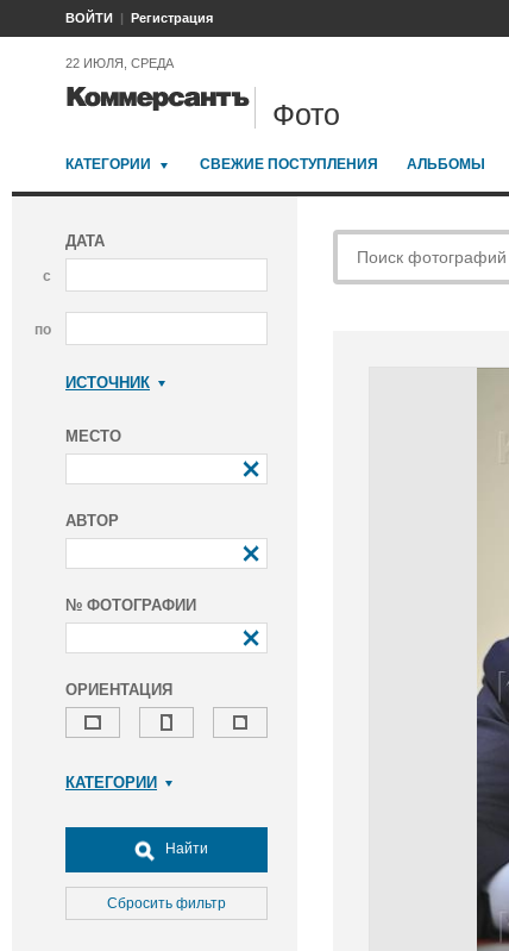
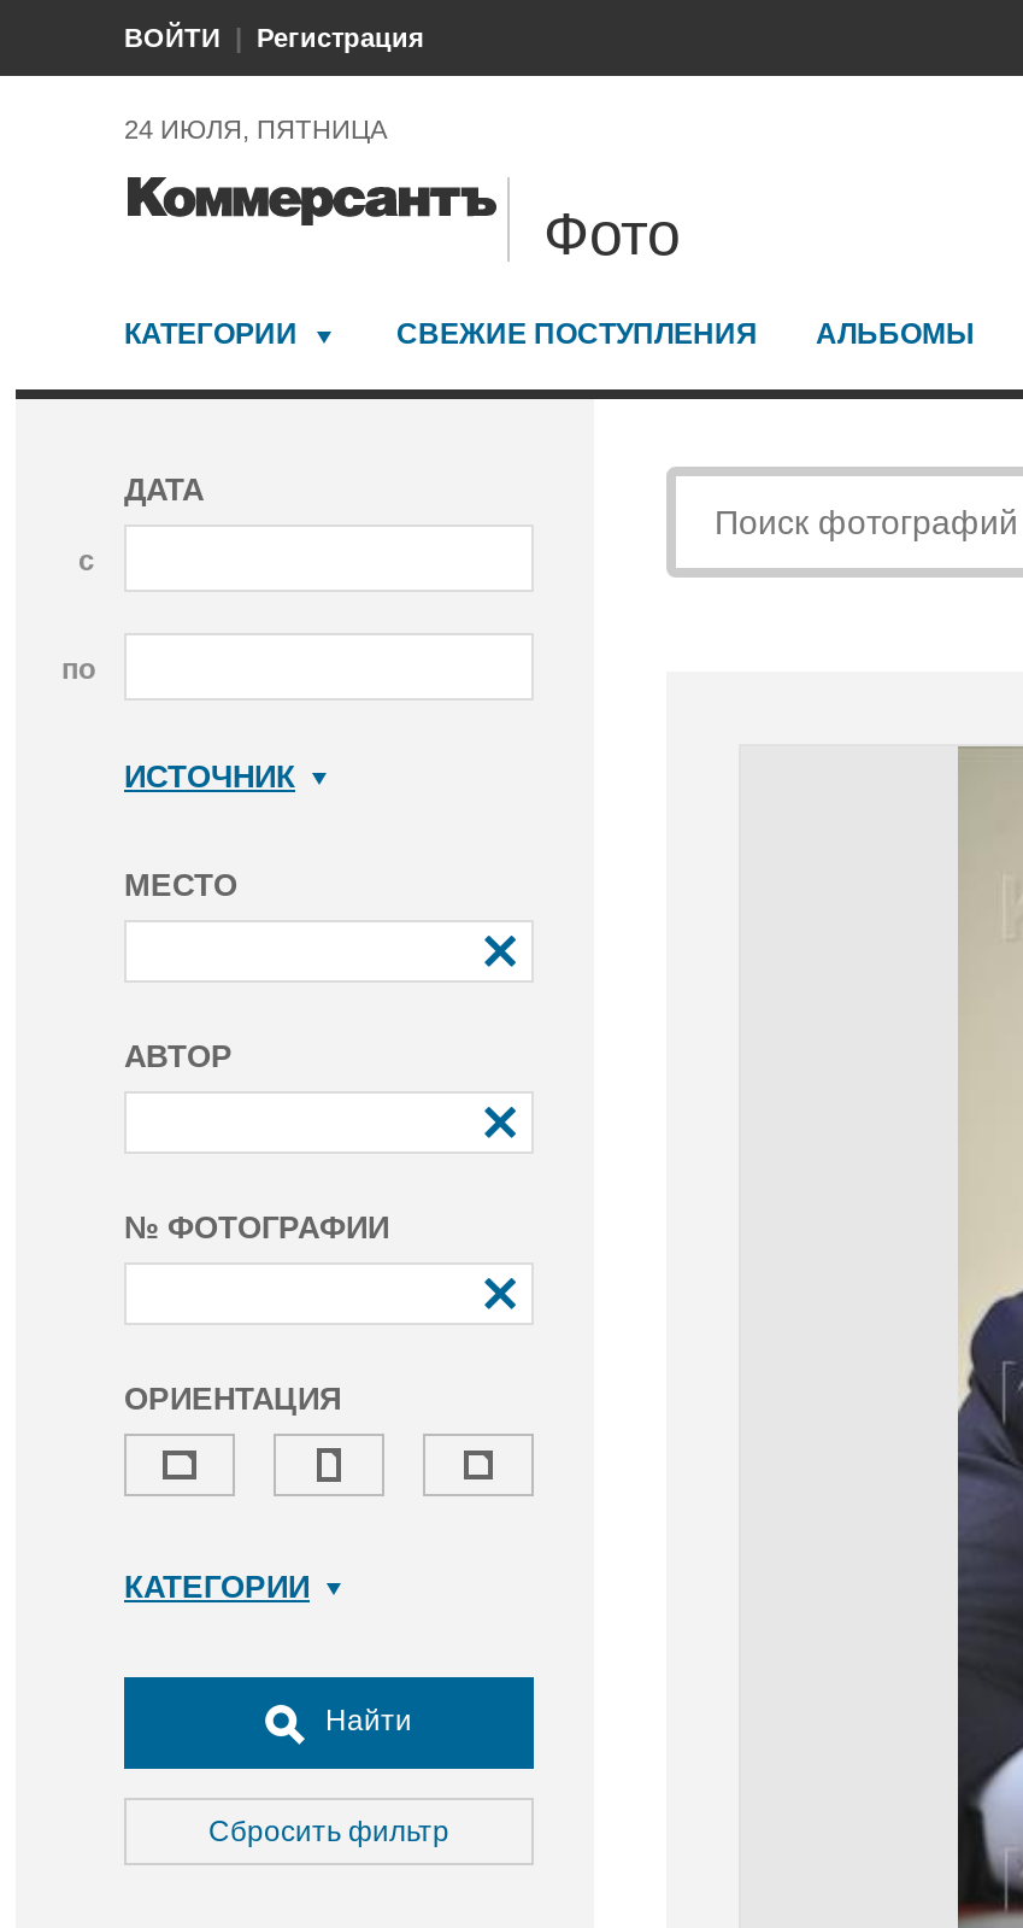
[65,56,174,70] 22 ИЮЛЯ, СРЕДА -> [124,115,387,143] 24 ИЮЛЯ, ПЯТНИЦА

